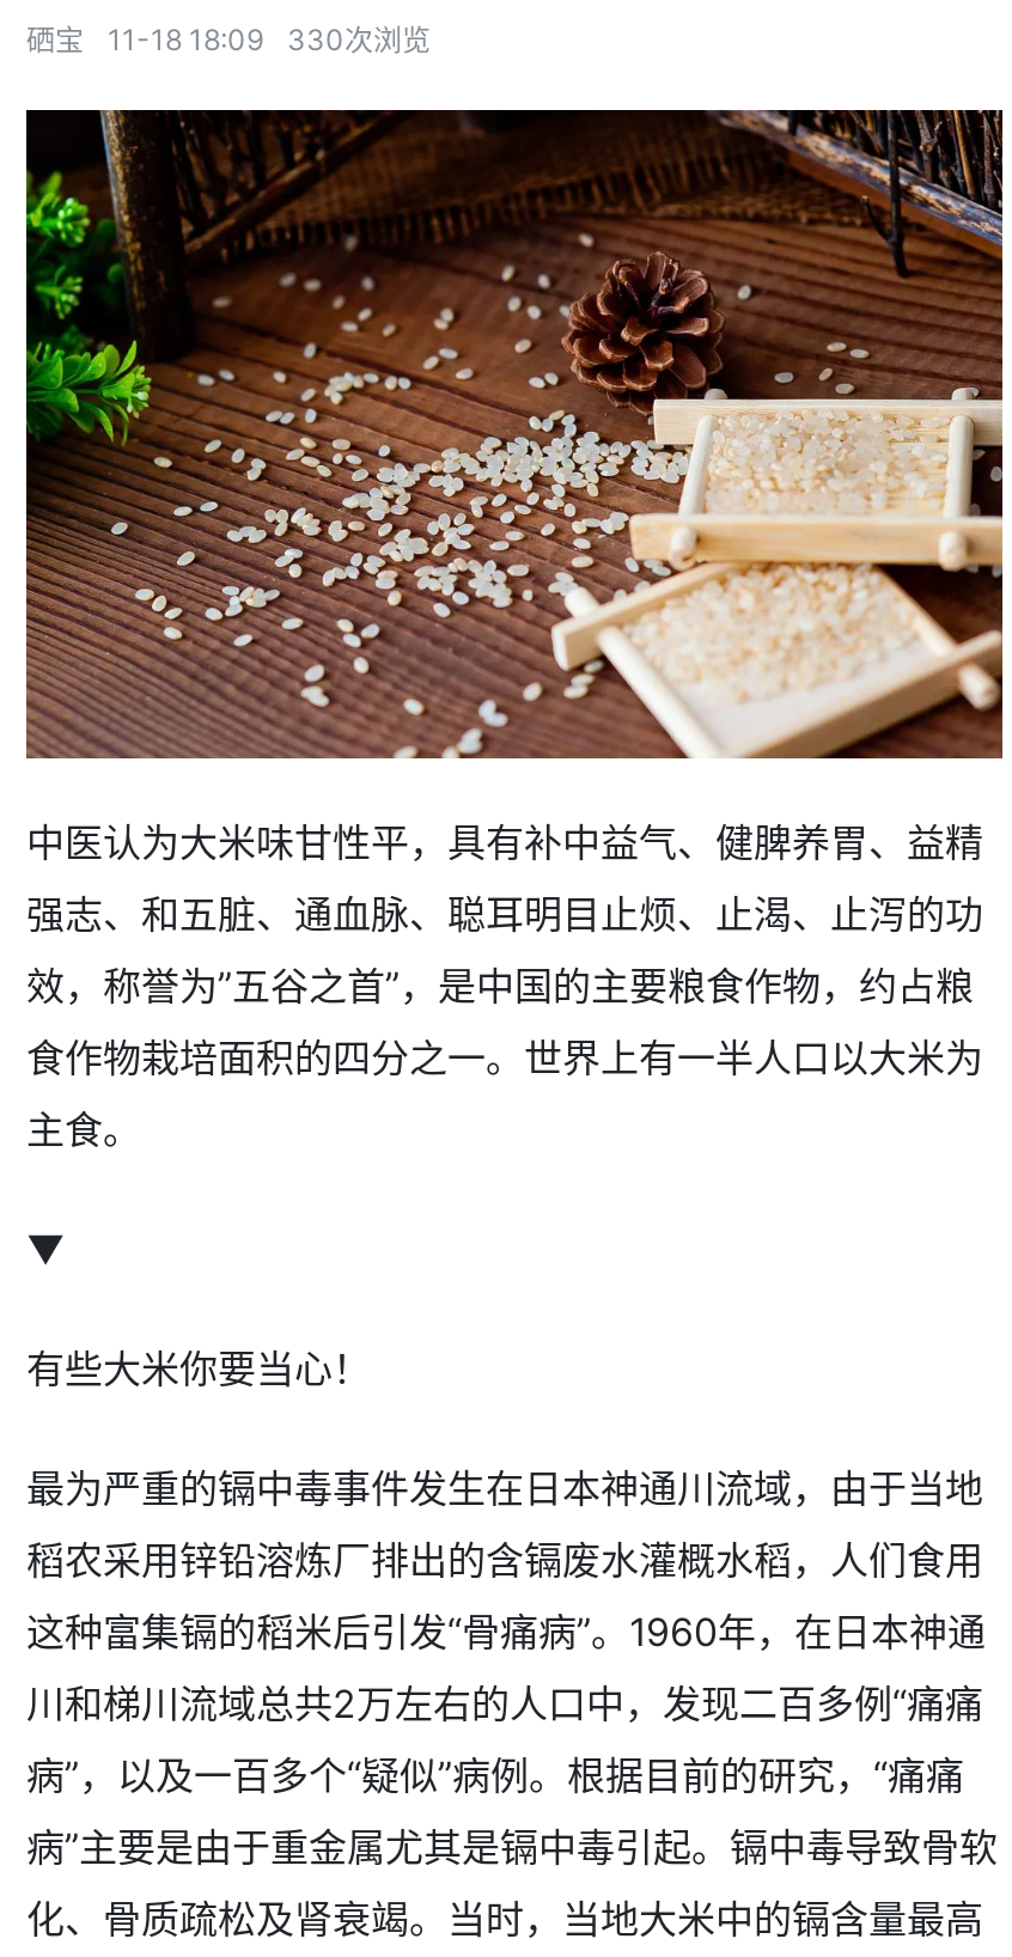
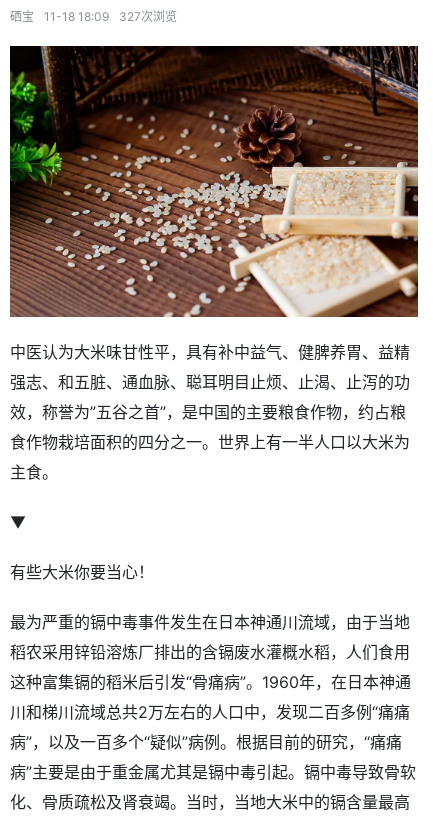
[26,22,431,57] 硒宝 11-18 18:09 330次浏览 -> [10,9,177,24] 硒宝 11-18 18:09 327次浏览

